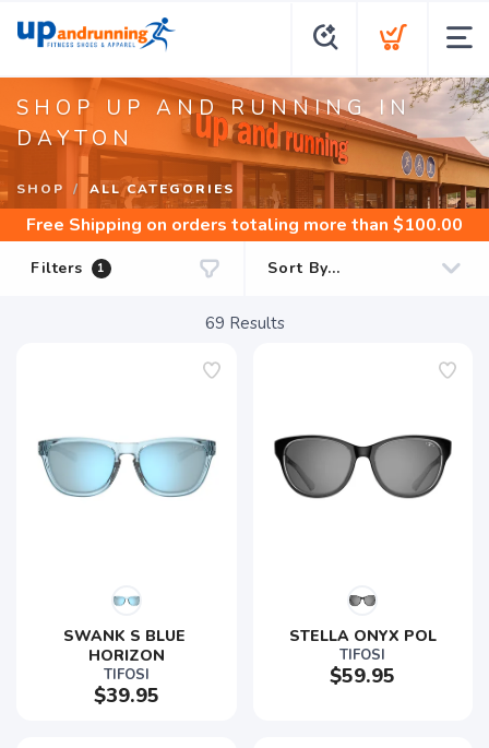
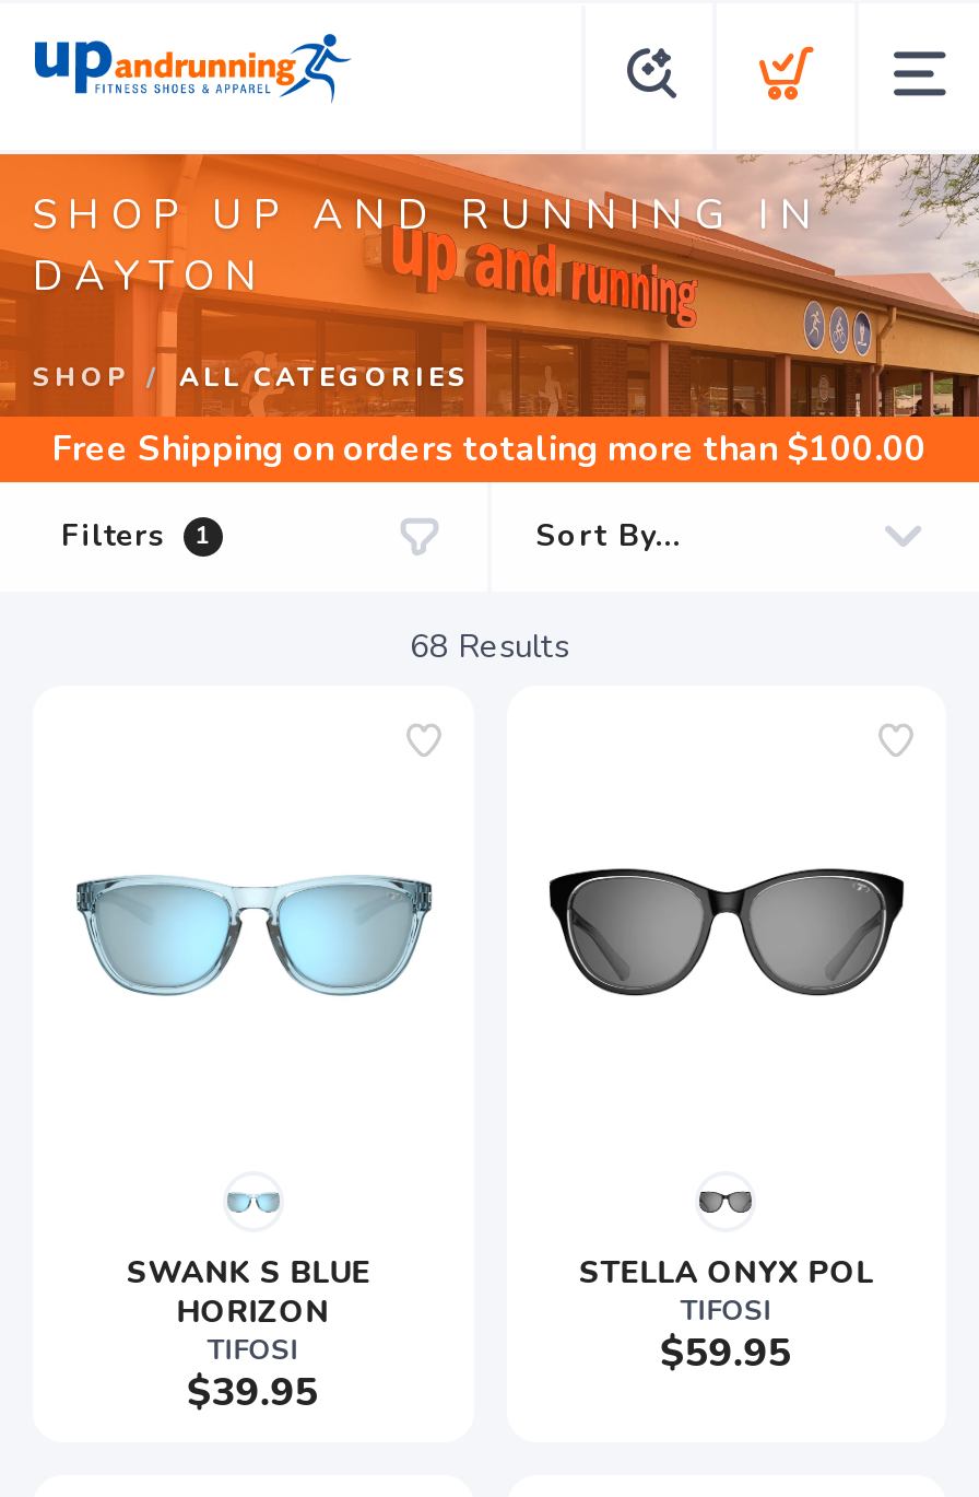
[205,312,284,334] 69 Results -> [410,624,569,668] 68 Results

